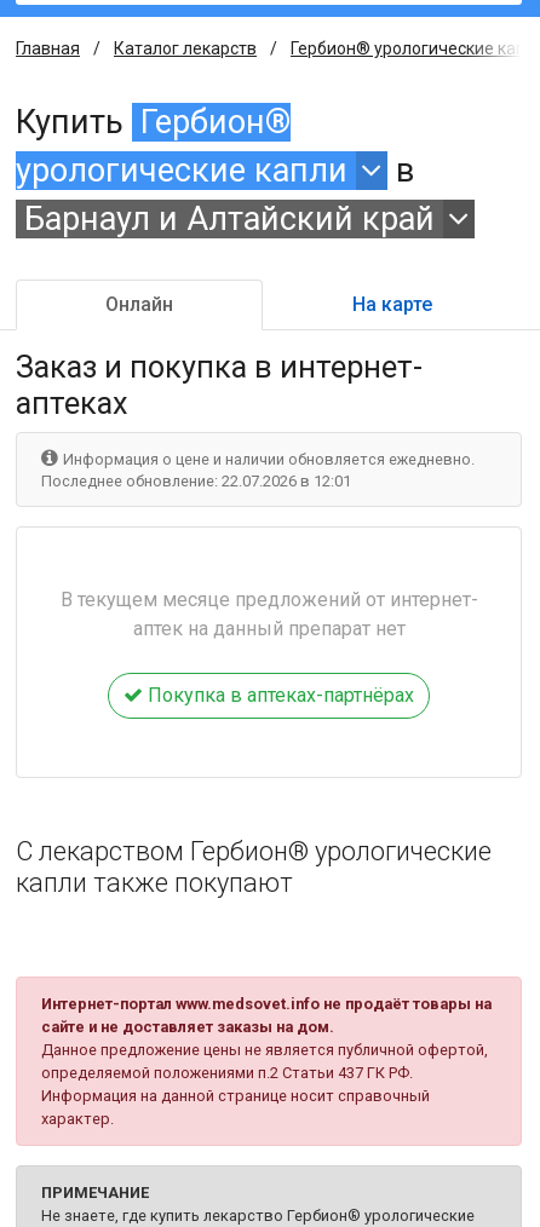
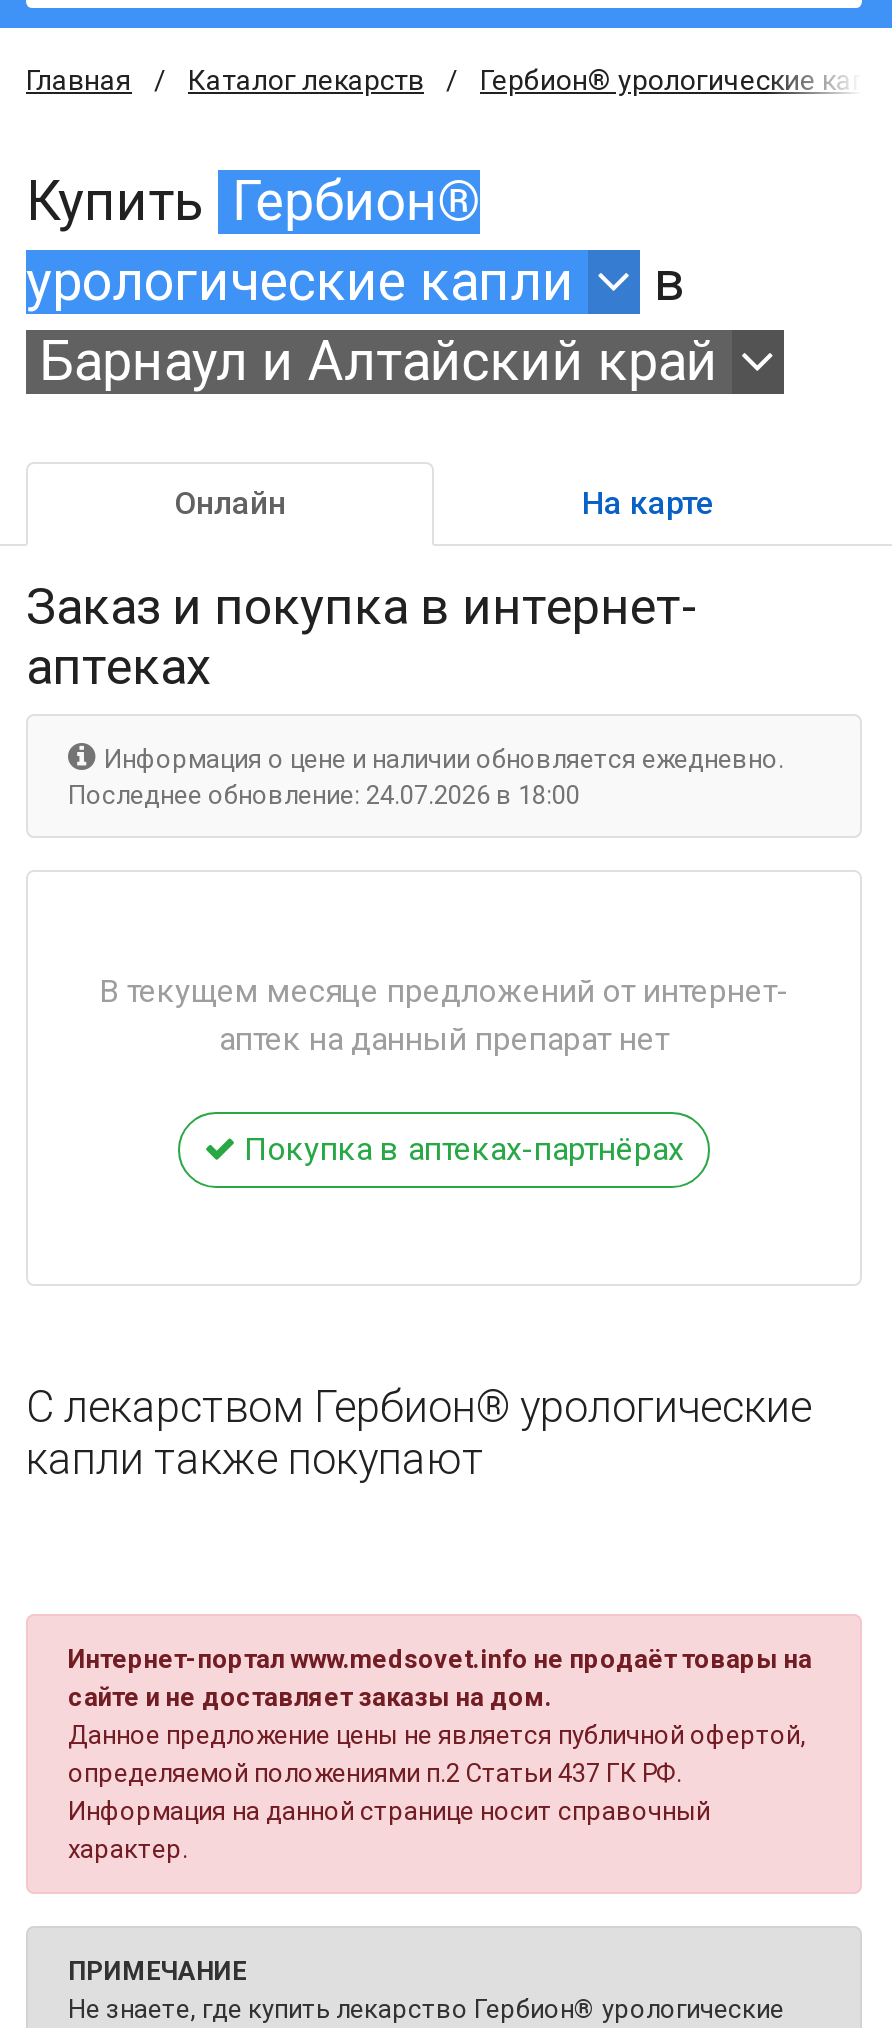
[41,472,351,490] Последнее обновление: 22.07.2026 в 12:01 -> [68,780,580,810] Последнее обновление: 24.07.2026 в 18:00

